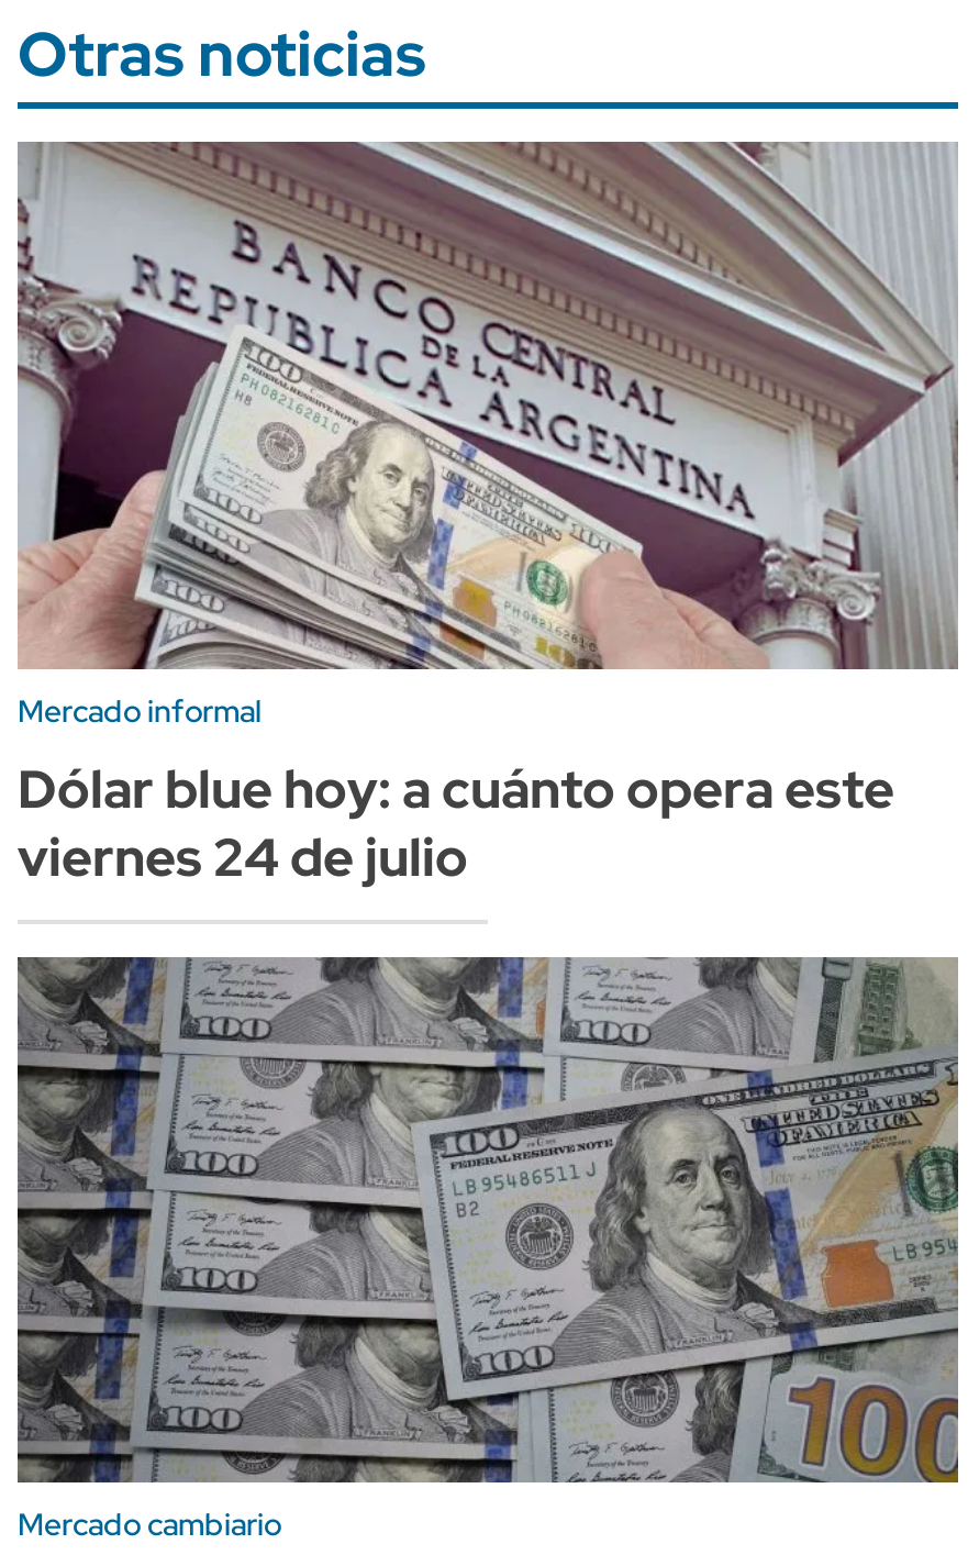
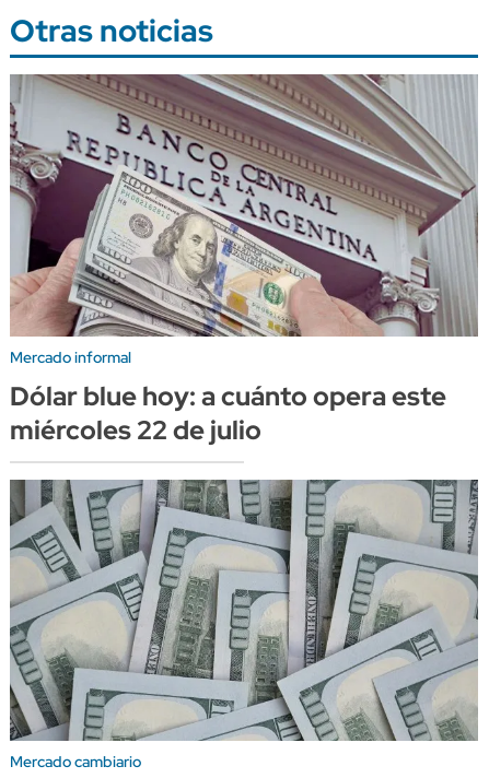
[18,822,468,890] viernes 24 de julio -> [10,413,261,446] miércoles 22 de julio
[18,957,958,1485] [image] -> [10,480,478,742] [image]

